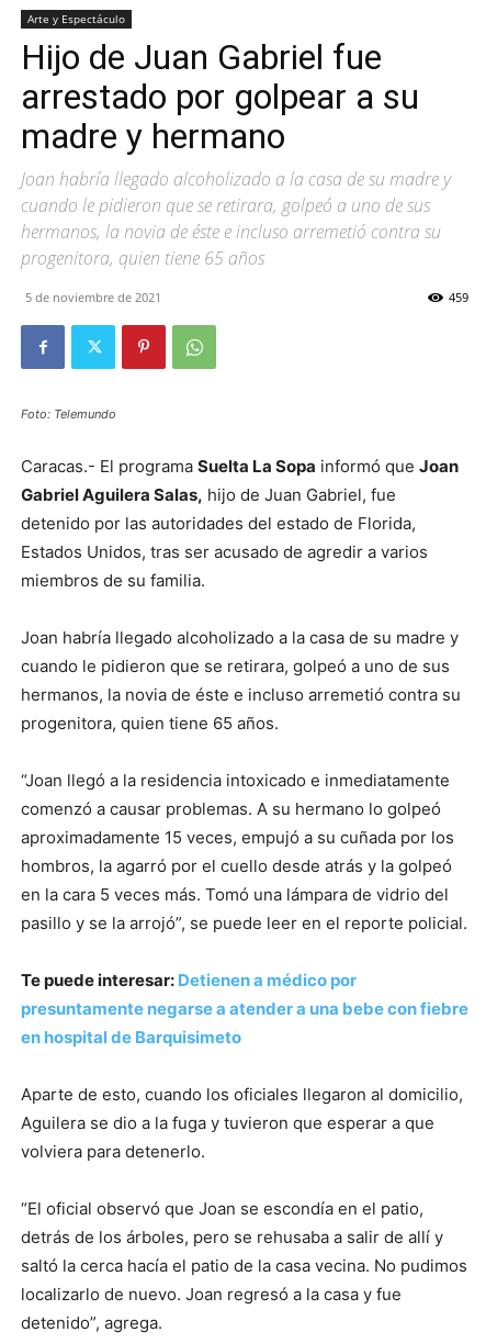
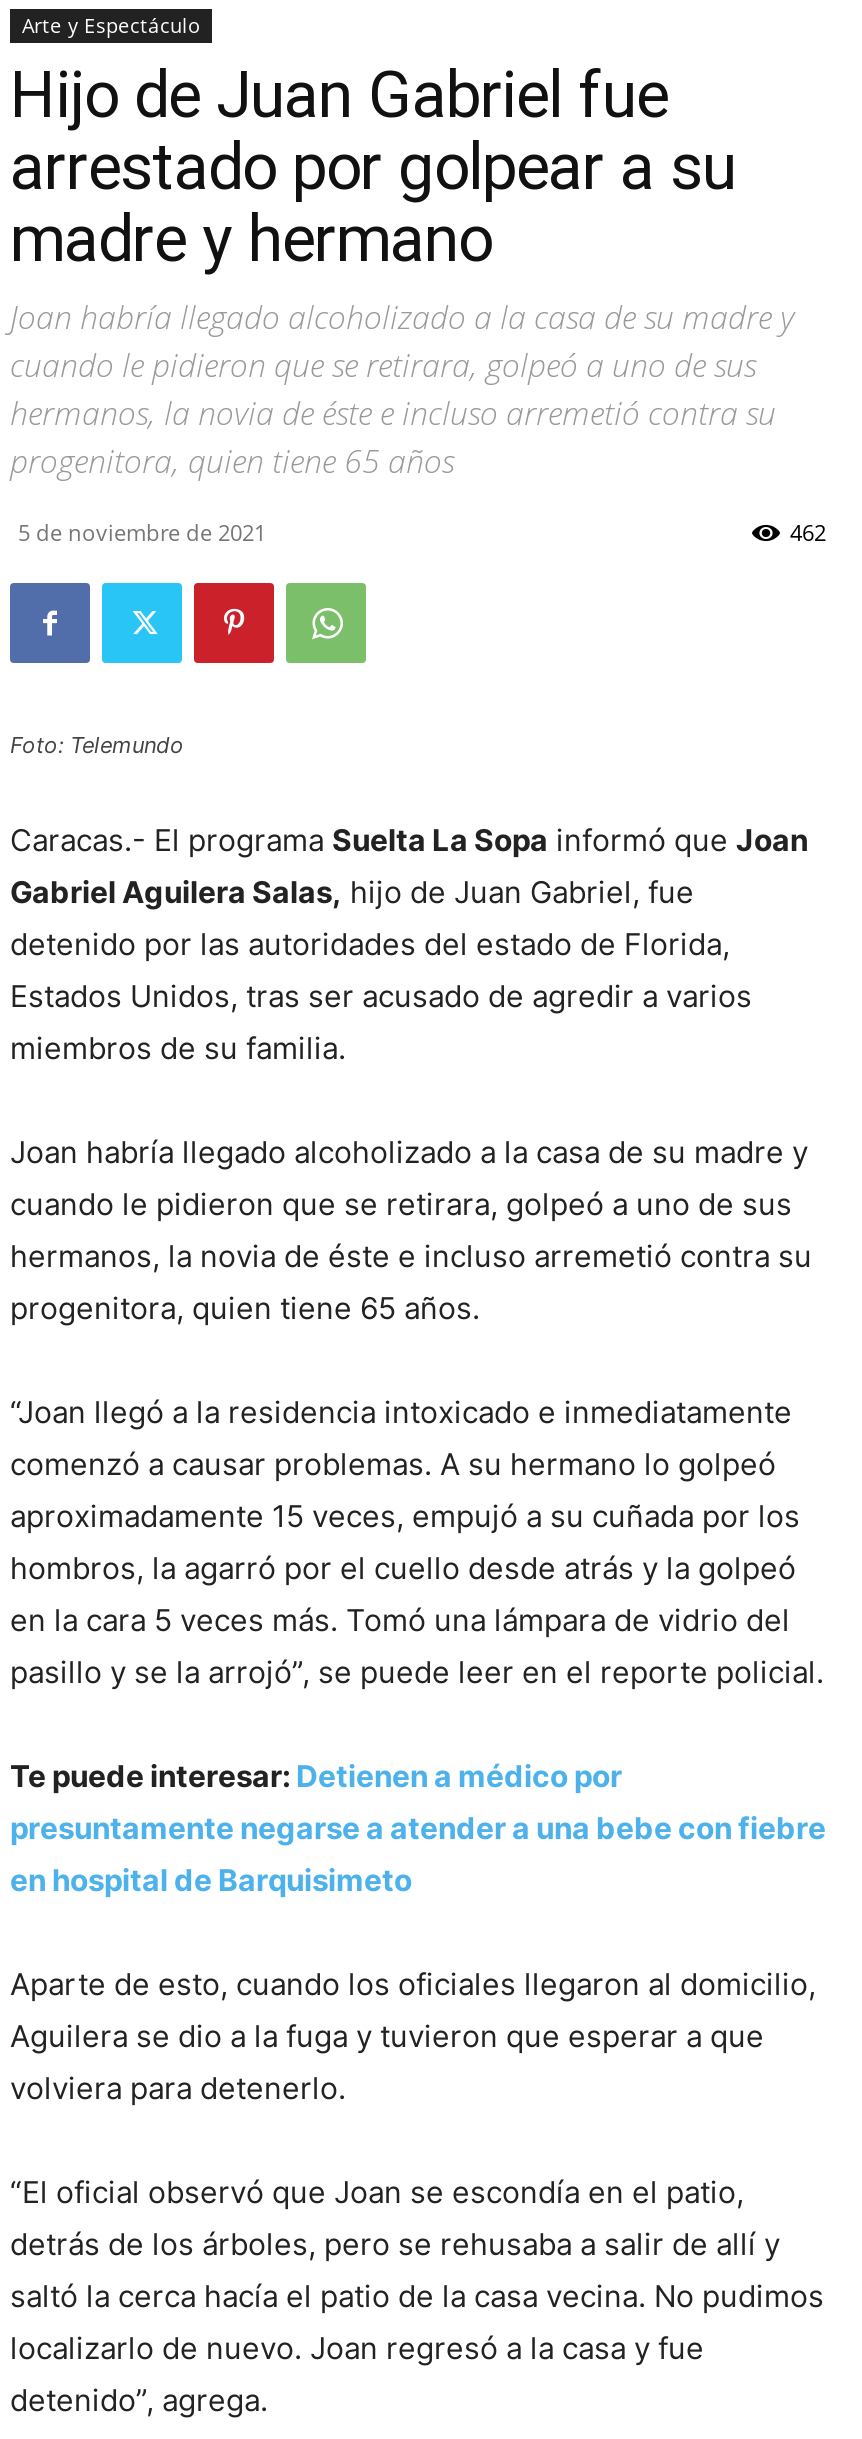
[449,289,468,305] 459 -> [790,517,826,547] 462

